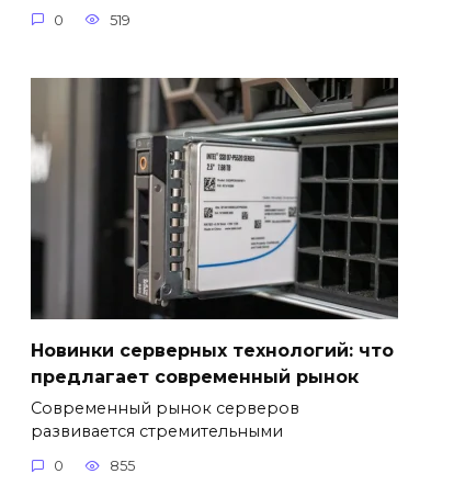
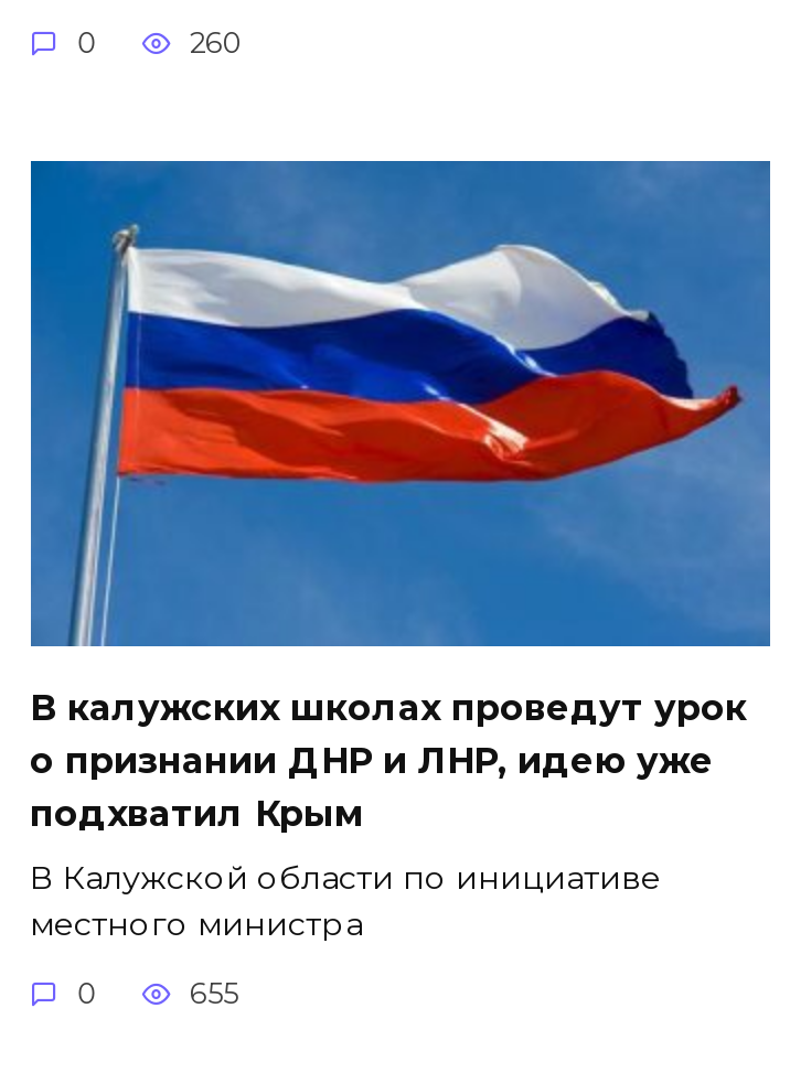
[110,12,130,28] 519 -> [190,28,243,61] 260
[30,77,399,387] [image] | Новинки серверных технологий: что | предлагает современный рынок -> [29,159,772,835] [image] | В калужских школах проведут урок | о признании ДНР и ЛНР, идею уже | подхватил Крым
[30,398,299,441] Современный рынок серверов | развивается стремительными -> [30,858,661,944] В Калужской области по инициативе | местного министра
[110,458,135,474] 855 -> [190,978,238,1011] 655

